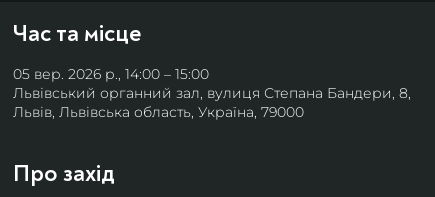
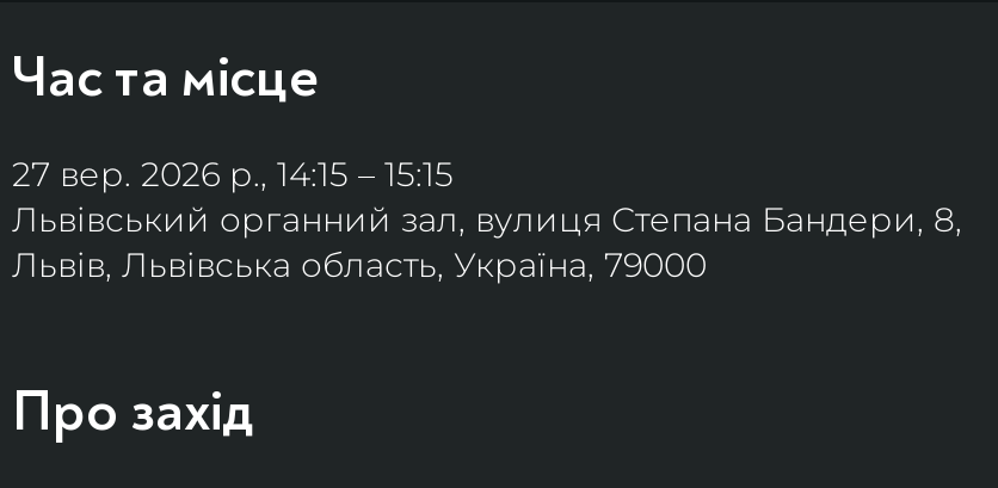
[13,65,209,83] 05 вер. 2026 р., 14:00 – 15:00 -> [12,153,454,196] 27 вер. 2026 р., 14:15 – 15:15

